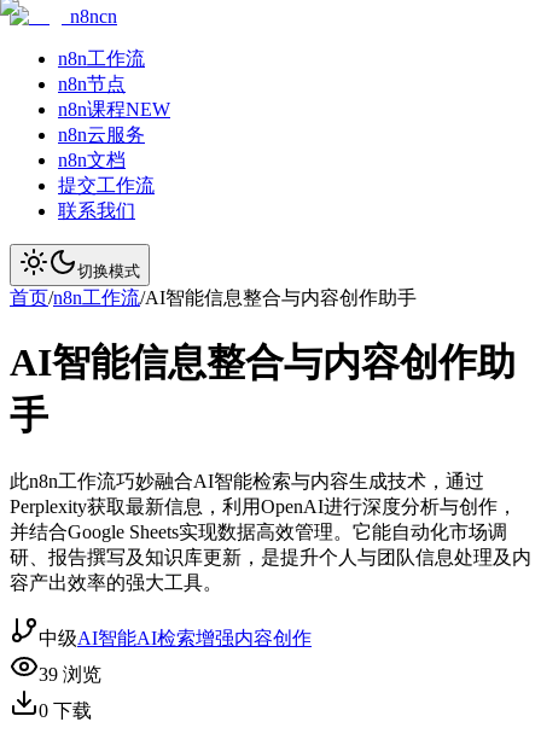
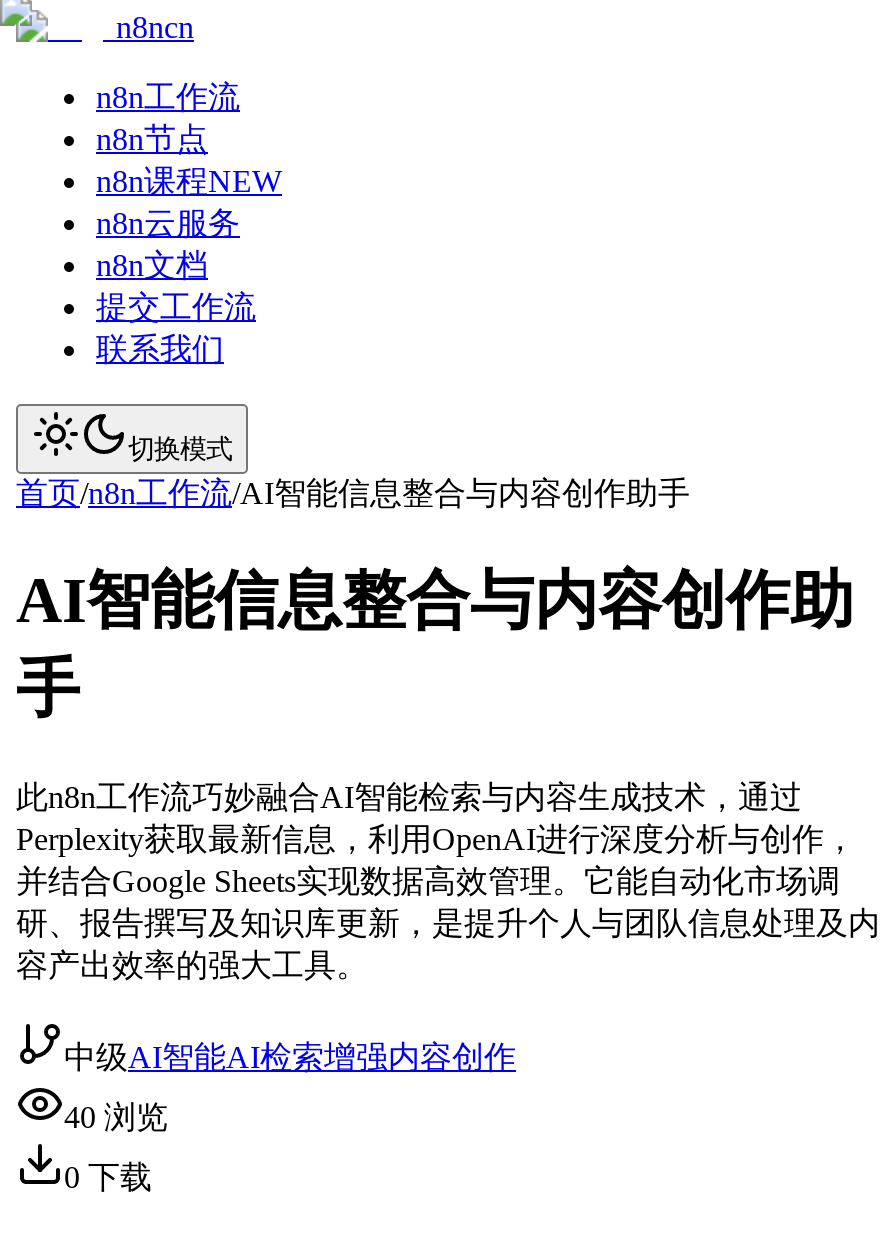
[39,664,101,684] 39浏览 -> [64,1100,168,1134] 40浏览

